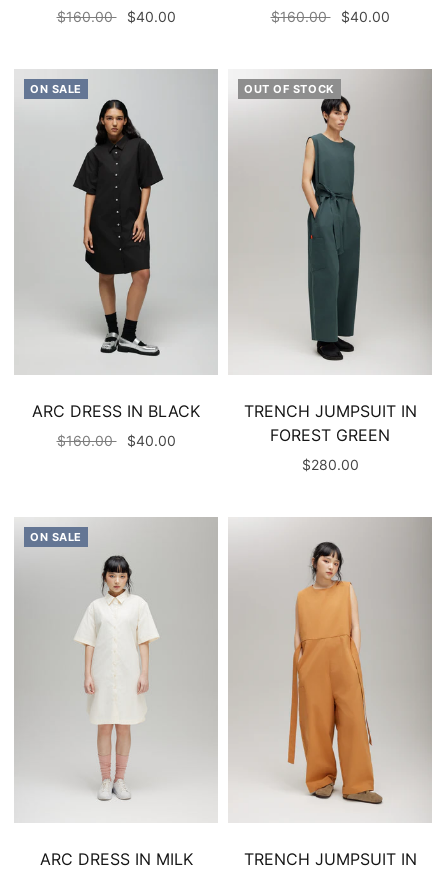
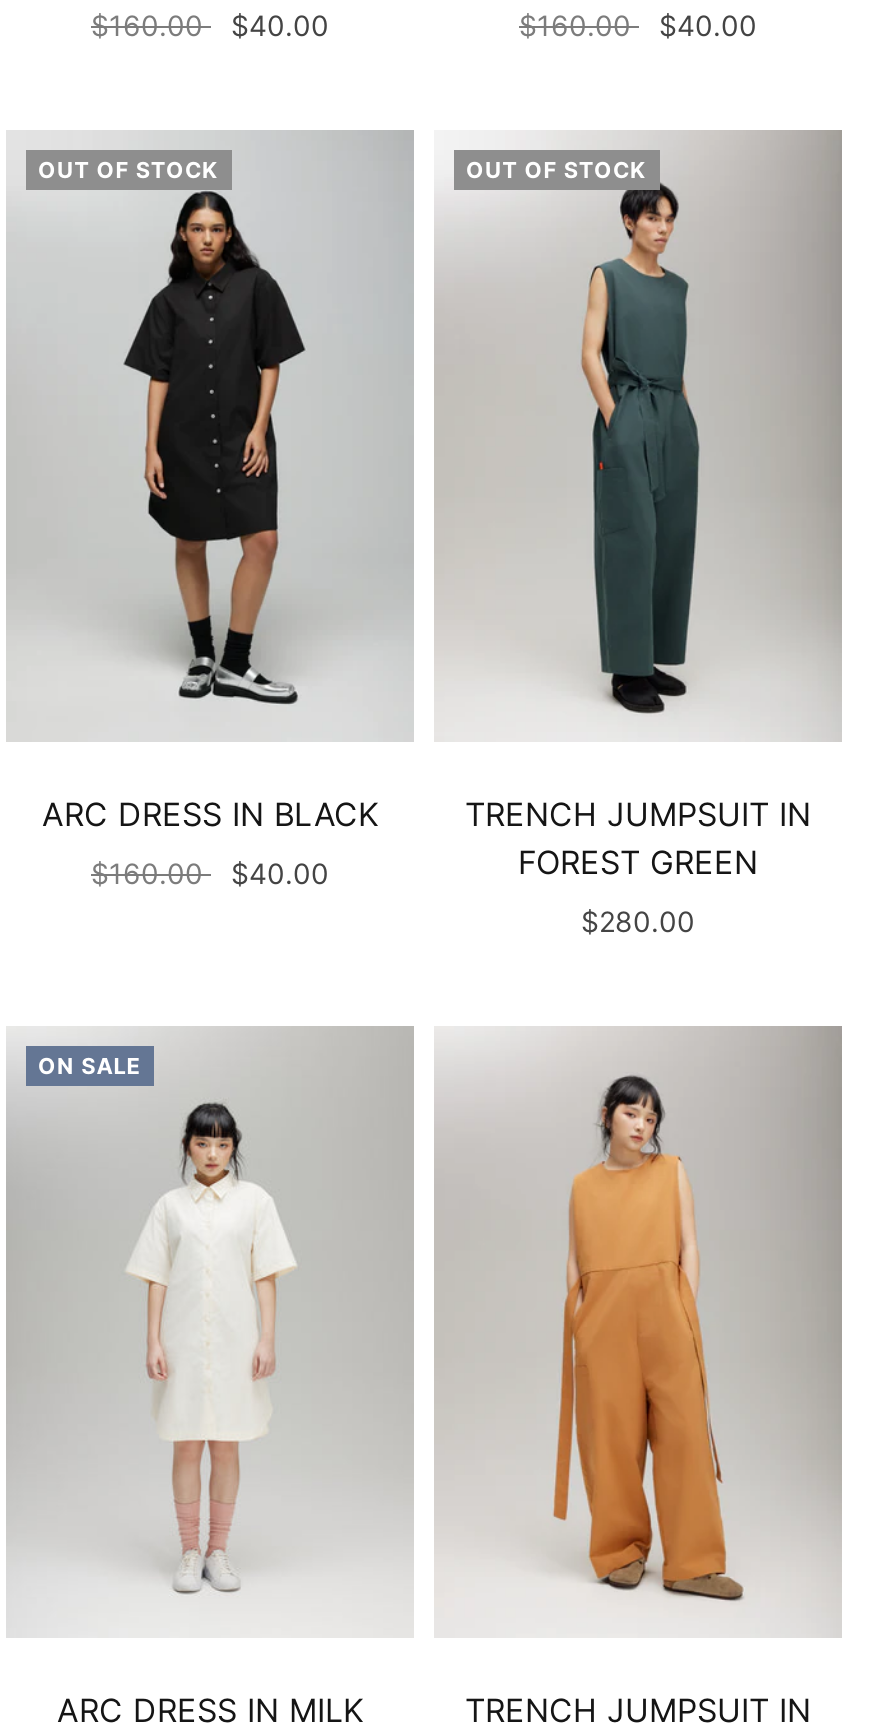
[30,82,82,96] ON SALE -> [38,156,219,184] OUT OF STOCK

